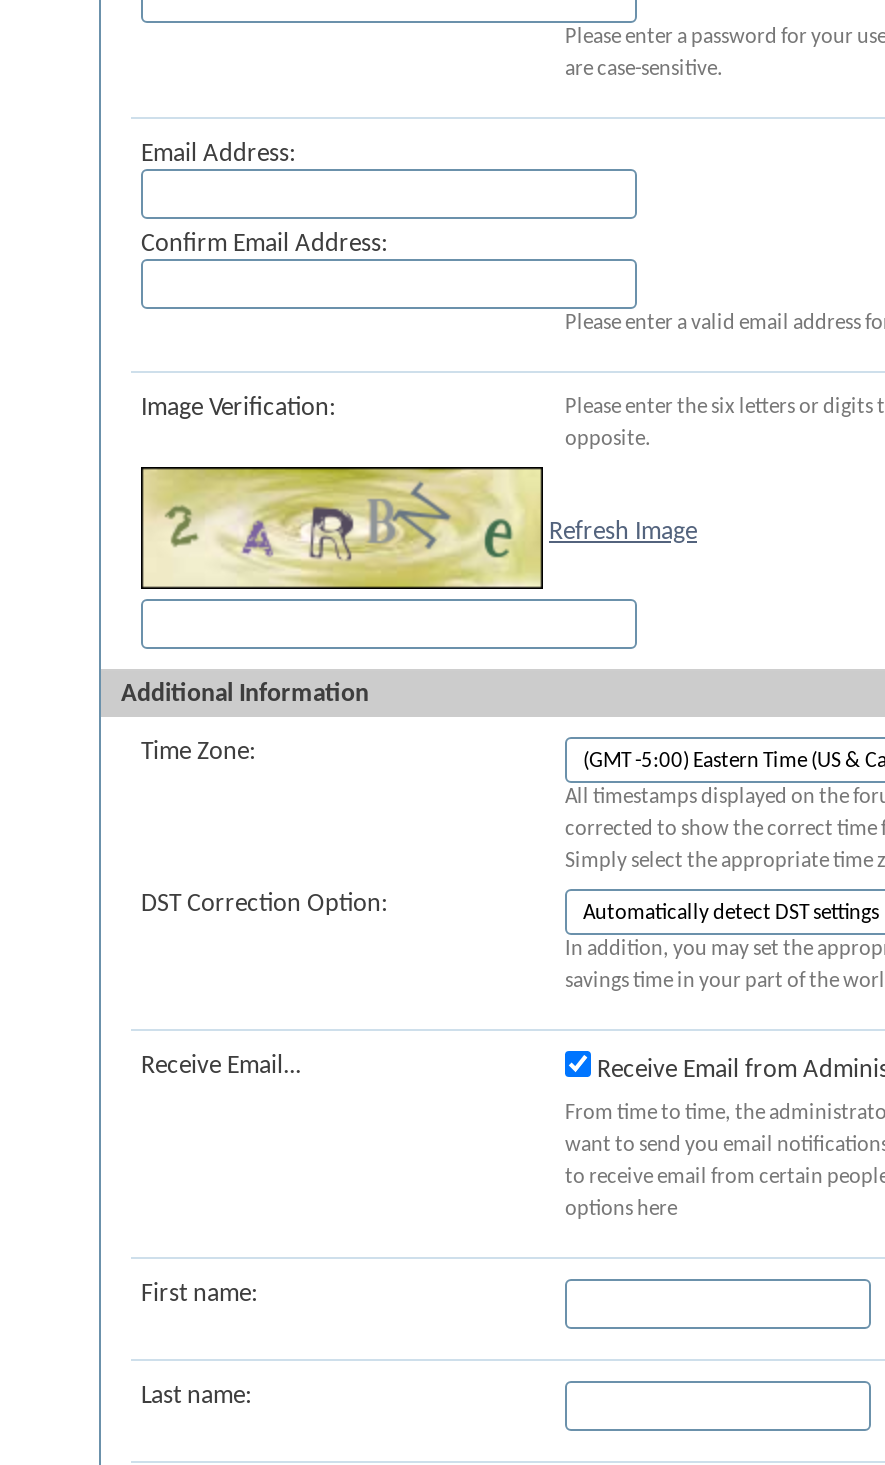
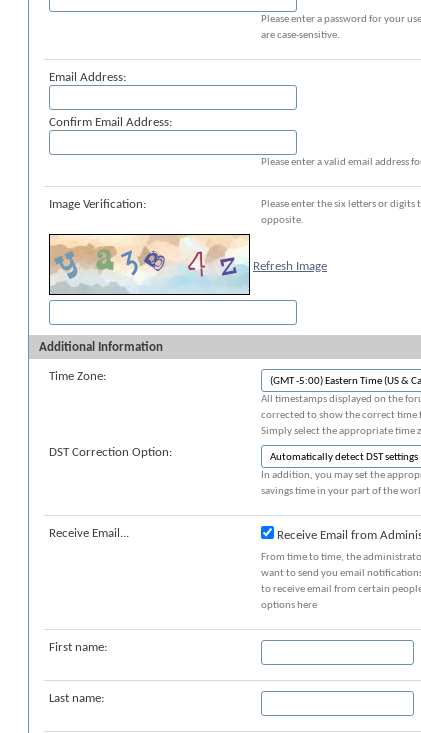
[141,467,543,589] [image] -> [49,234,250,295] [image]

